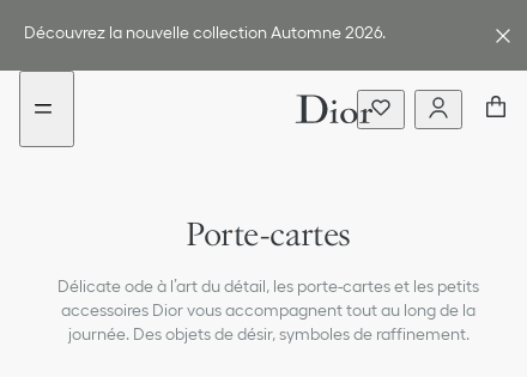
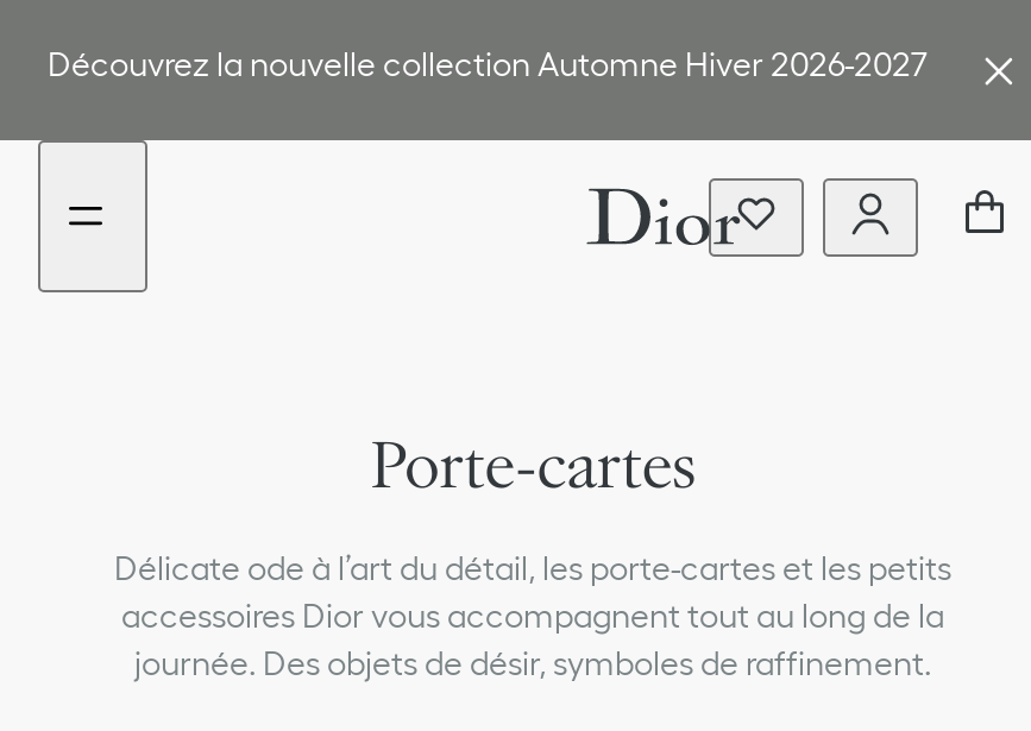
[24,23,386,42] Découvrez la nouvelle collection Automne 2026. -> [48,45,928,83] Découvrez la nouvelle collection Automne Hiver 2026-2027

